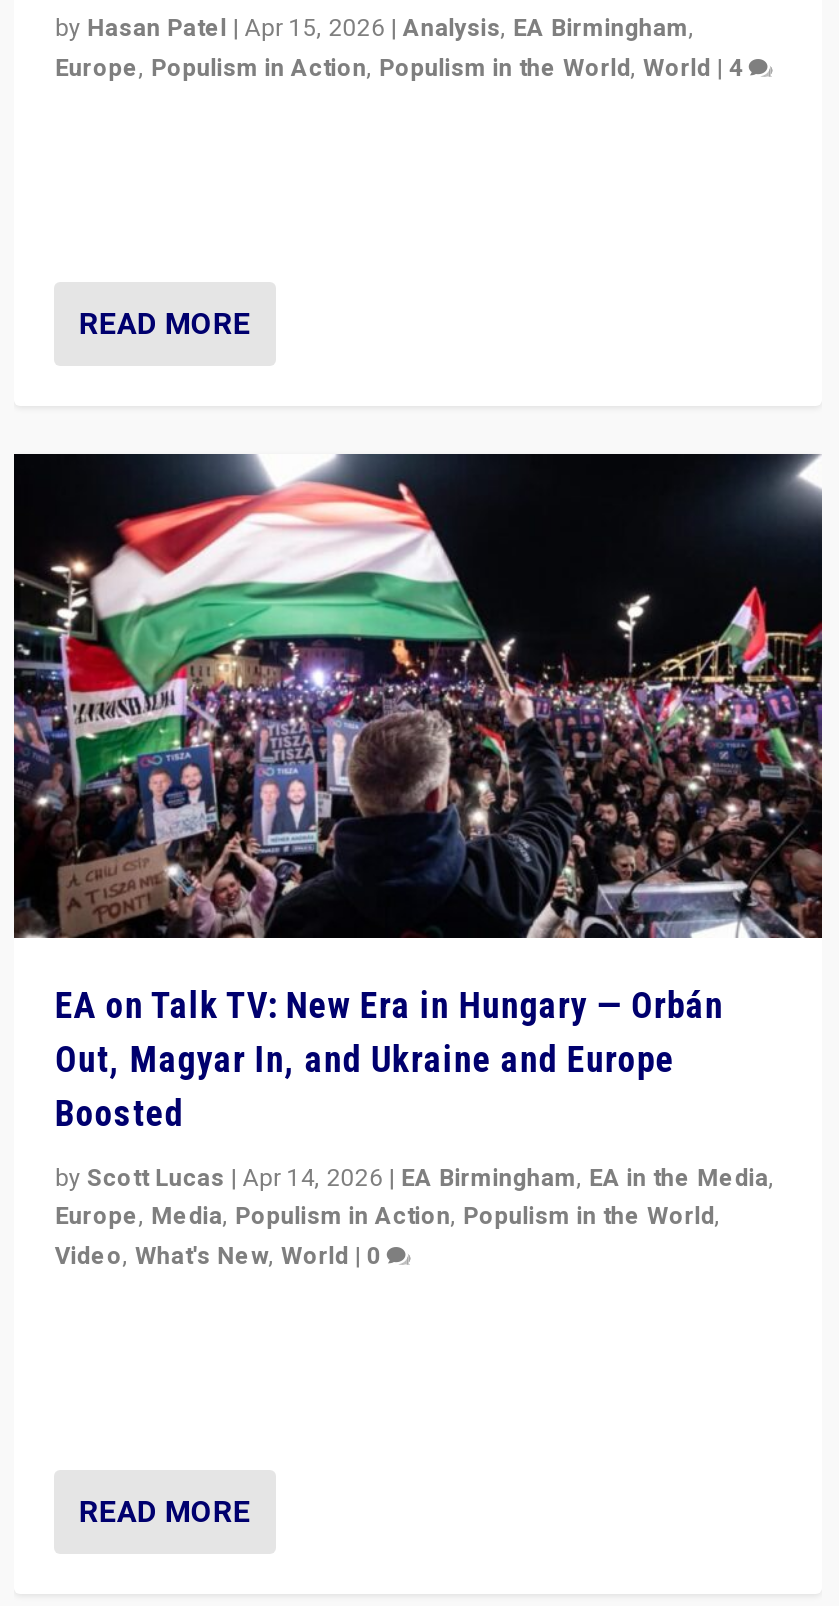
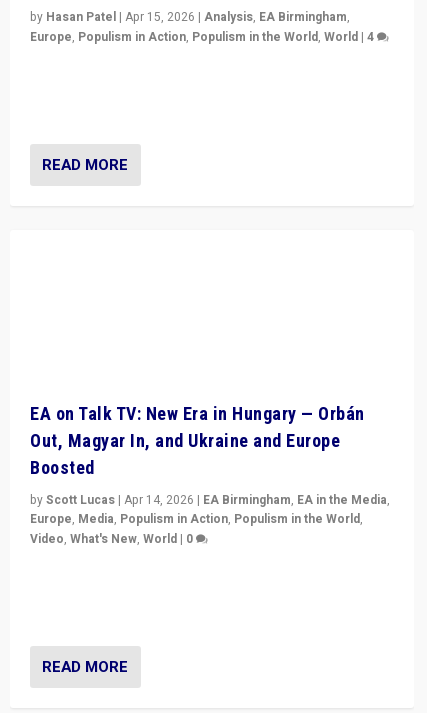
[12,452,824,940] [image] -> none

